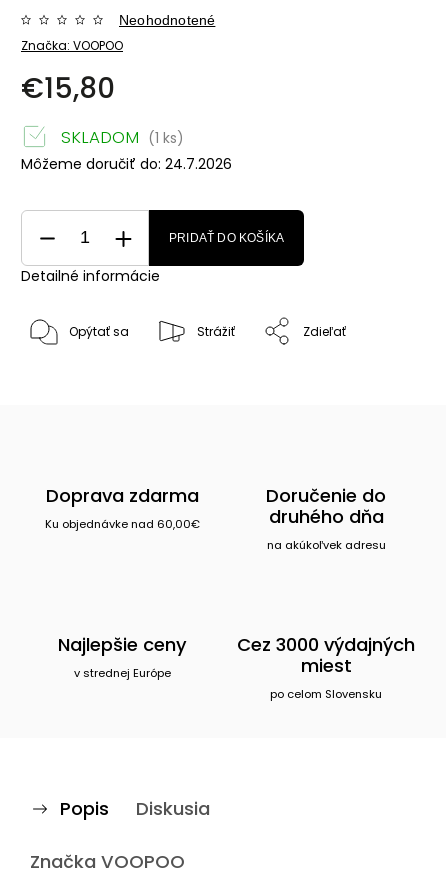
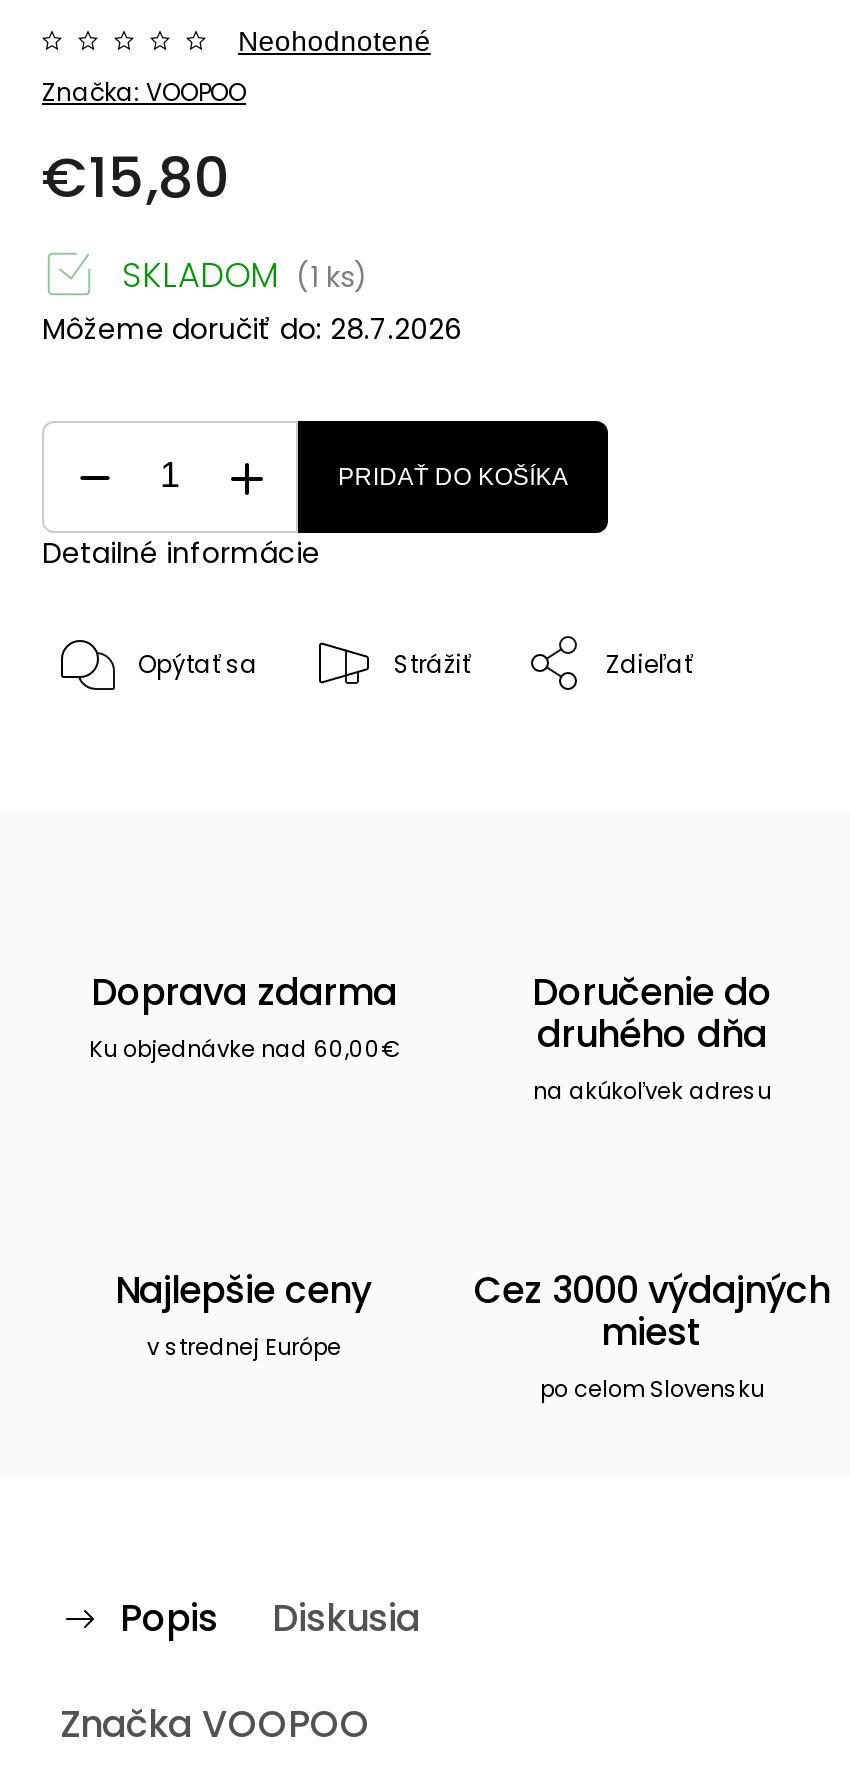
[21,154,232,174] Môžeme doručiť do: 24.7.2026 -> [42,309,462,349] Môžeme doručiť do: 28.7.2026

